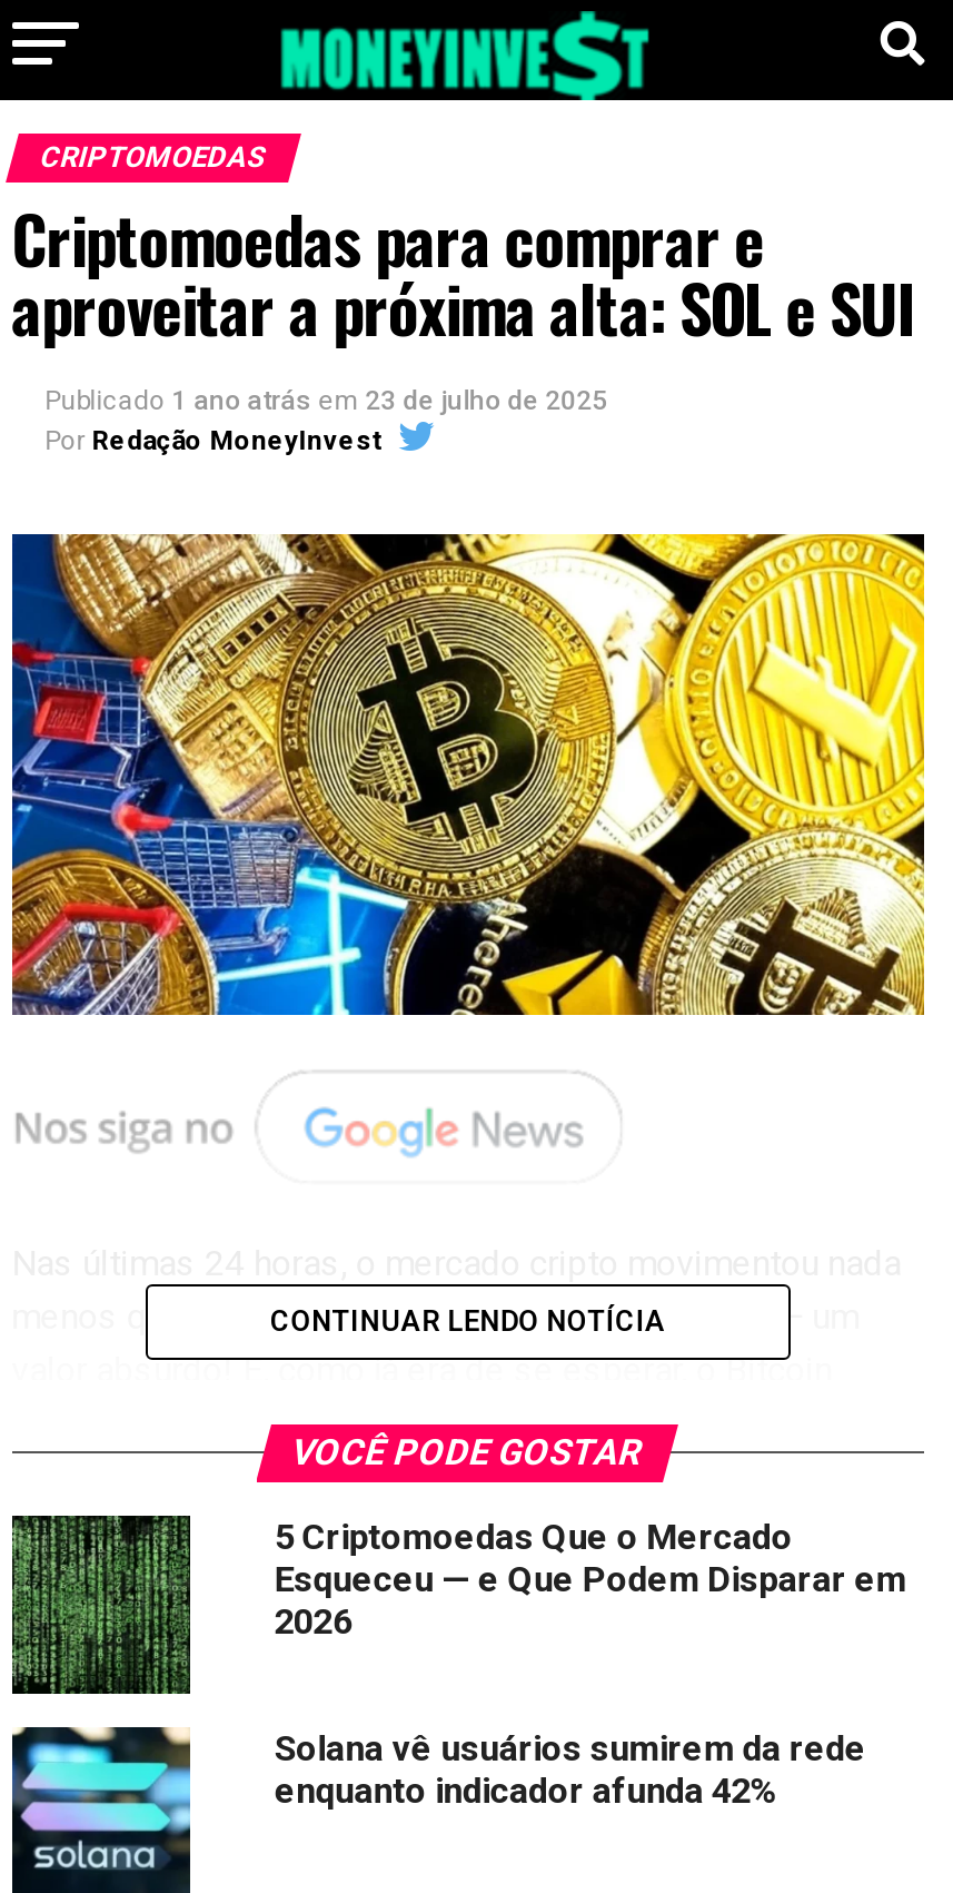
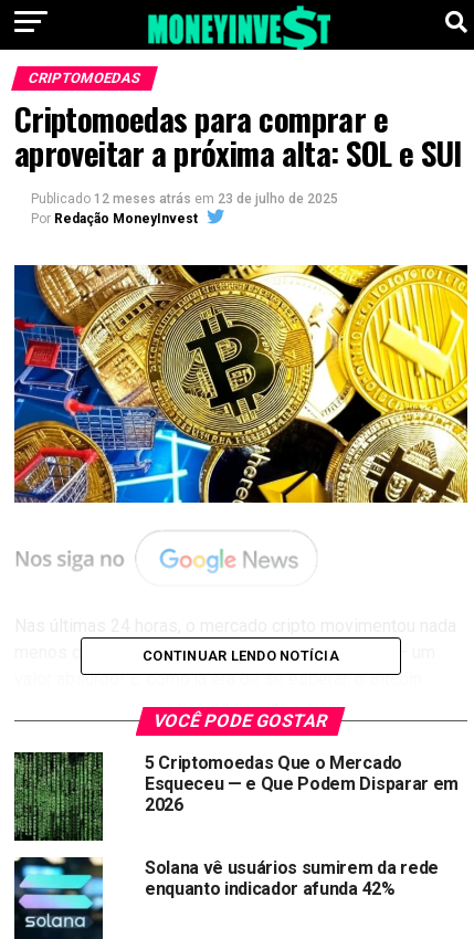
[45,385,608,416] Publicado 1 ano atrás em 23 de julho de 2025 -> [31,191,338,207] Publicado 12 meses atrás em 23 de julho de 2025

